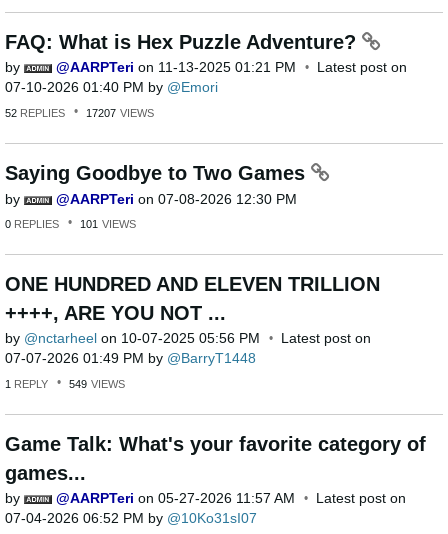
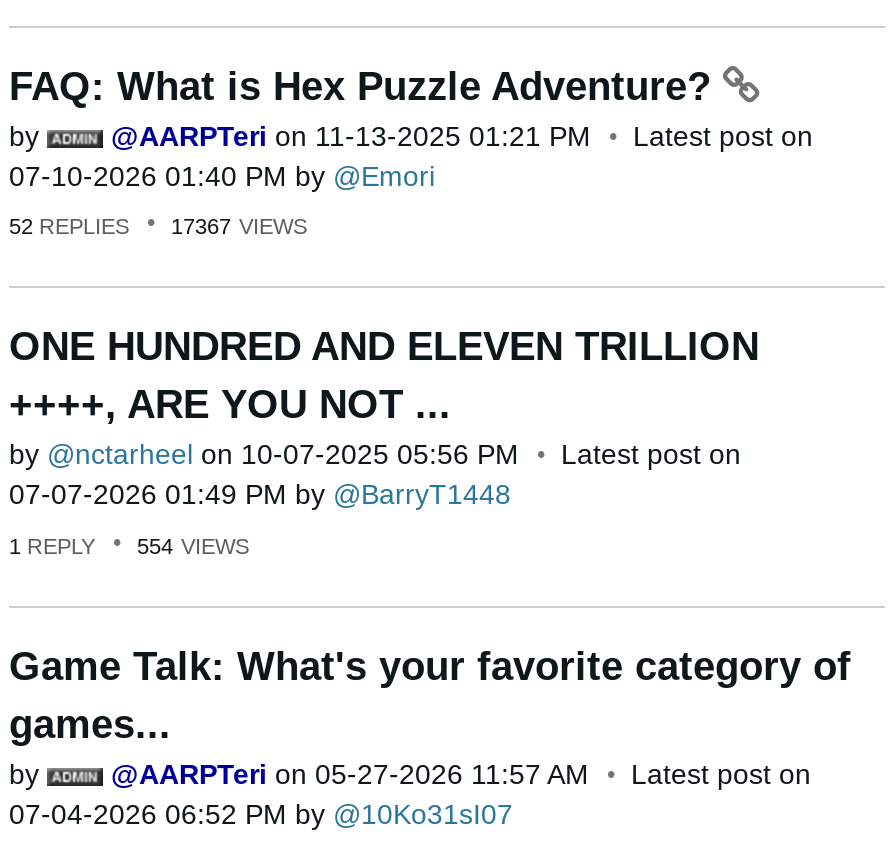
[5,107,311,230] 17207 VIEWS | Saying Goodbye to Two Games | by | AARPTeri on 07-08-2026 12:30 PM | 0 REPLIES | 101 VIEWS -> [171,214,307,238] 17367 VIEWS
[5,378,125,390] 1 REPLY 549 VIEWS -> [9,533,249,557] 1 REPLY 554 VIEWS

